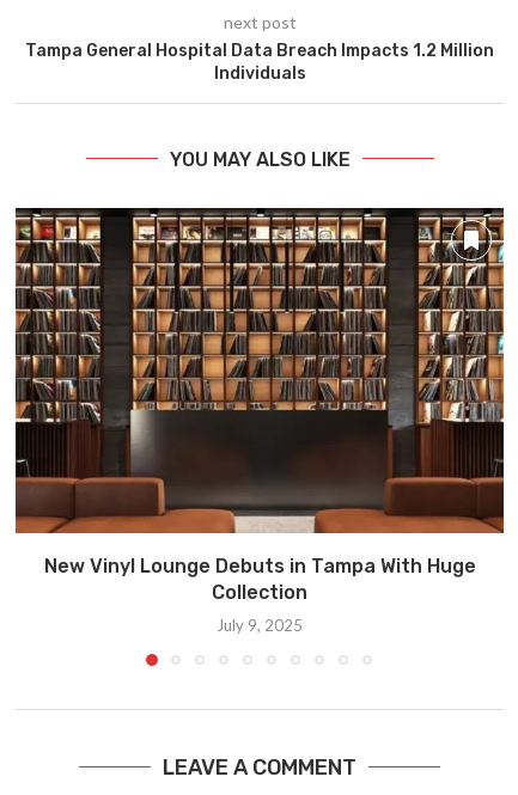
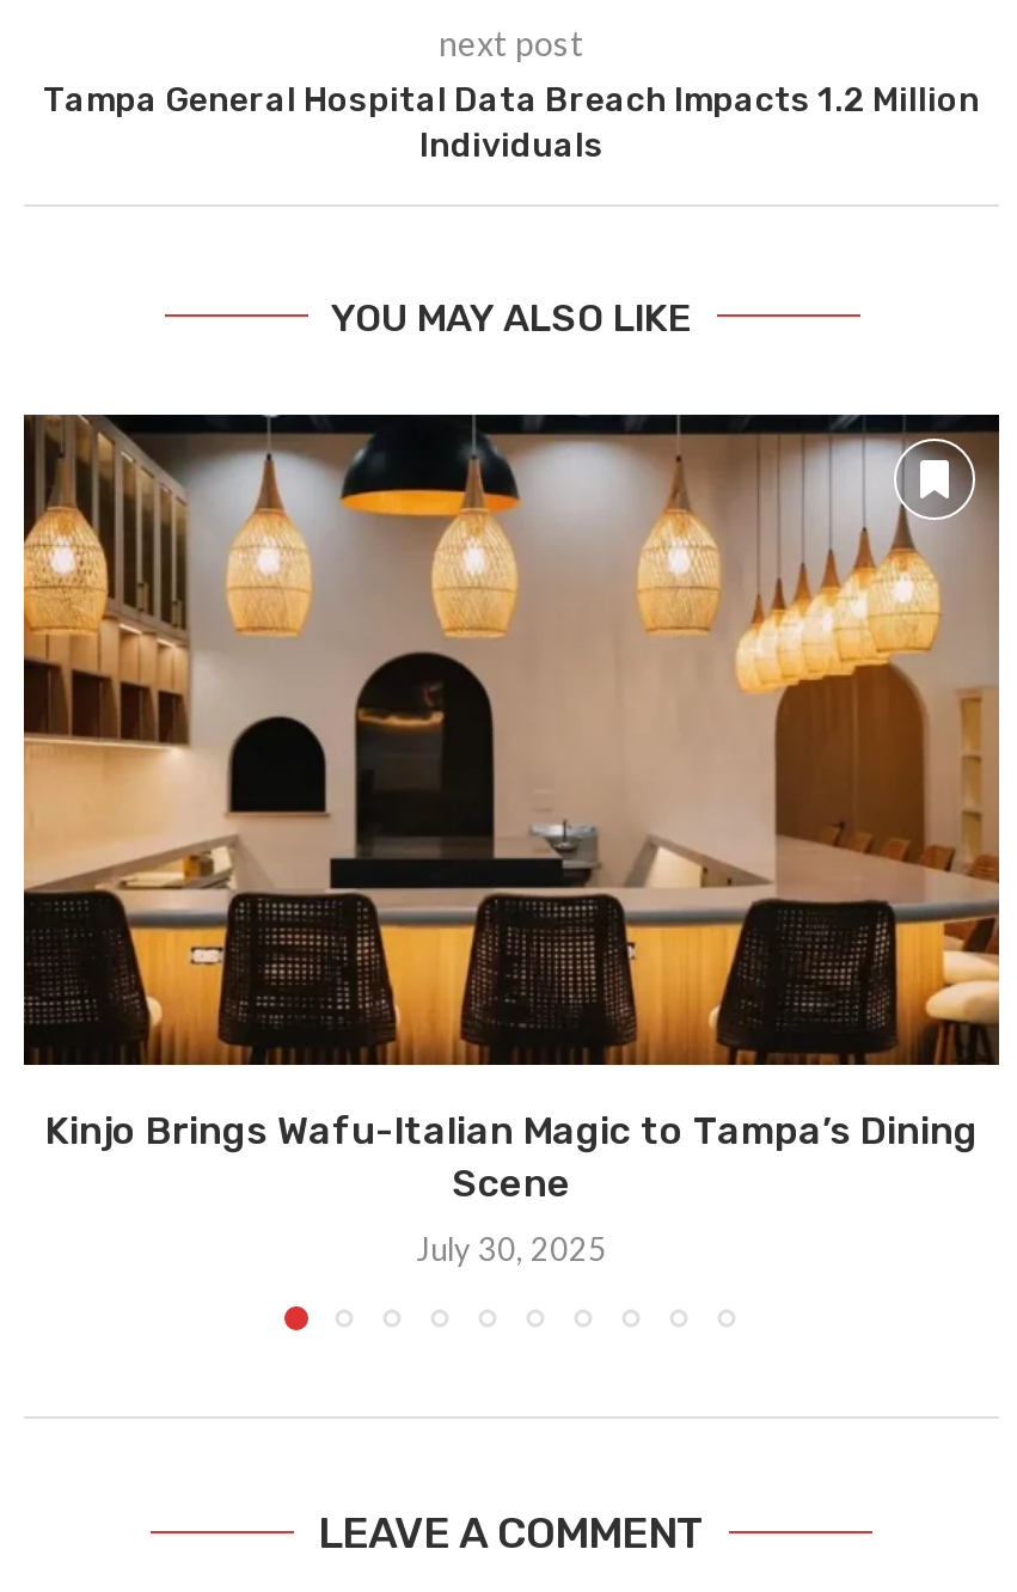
[14,207,505,603] [image] | New Vinyl Lounge Debuts in Tampa With Huge | Collection -> [22,412,1001,1205] [image] | Kinjo Brings Wafu-Italian Magic to Tampa’s Dining | Scene
[217,615,303,634] July 9, 2025 -> [416,1229,607,1267] July 30, 2025

